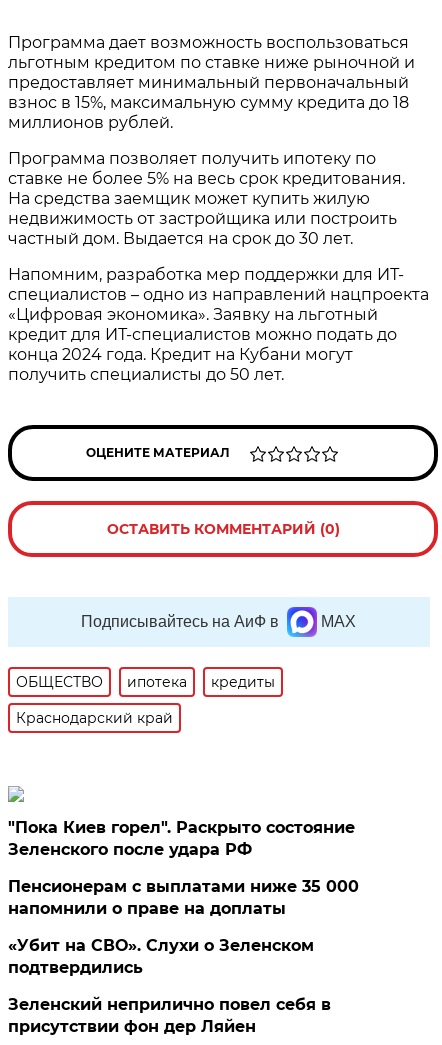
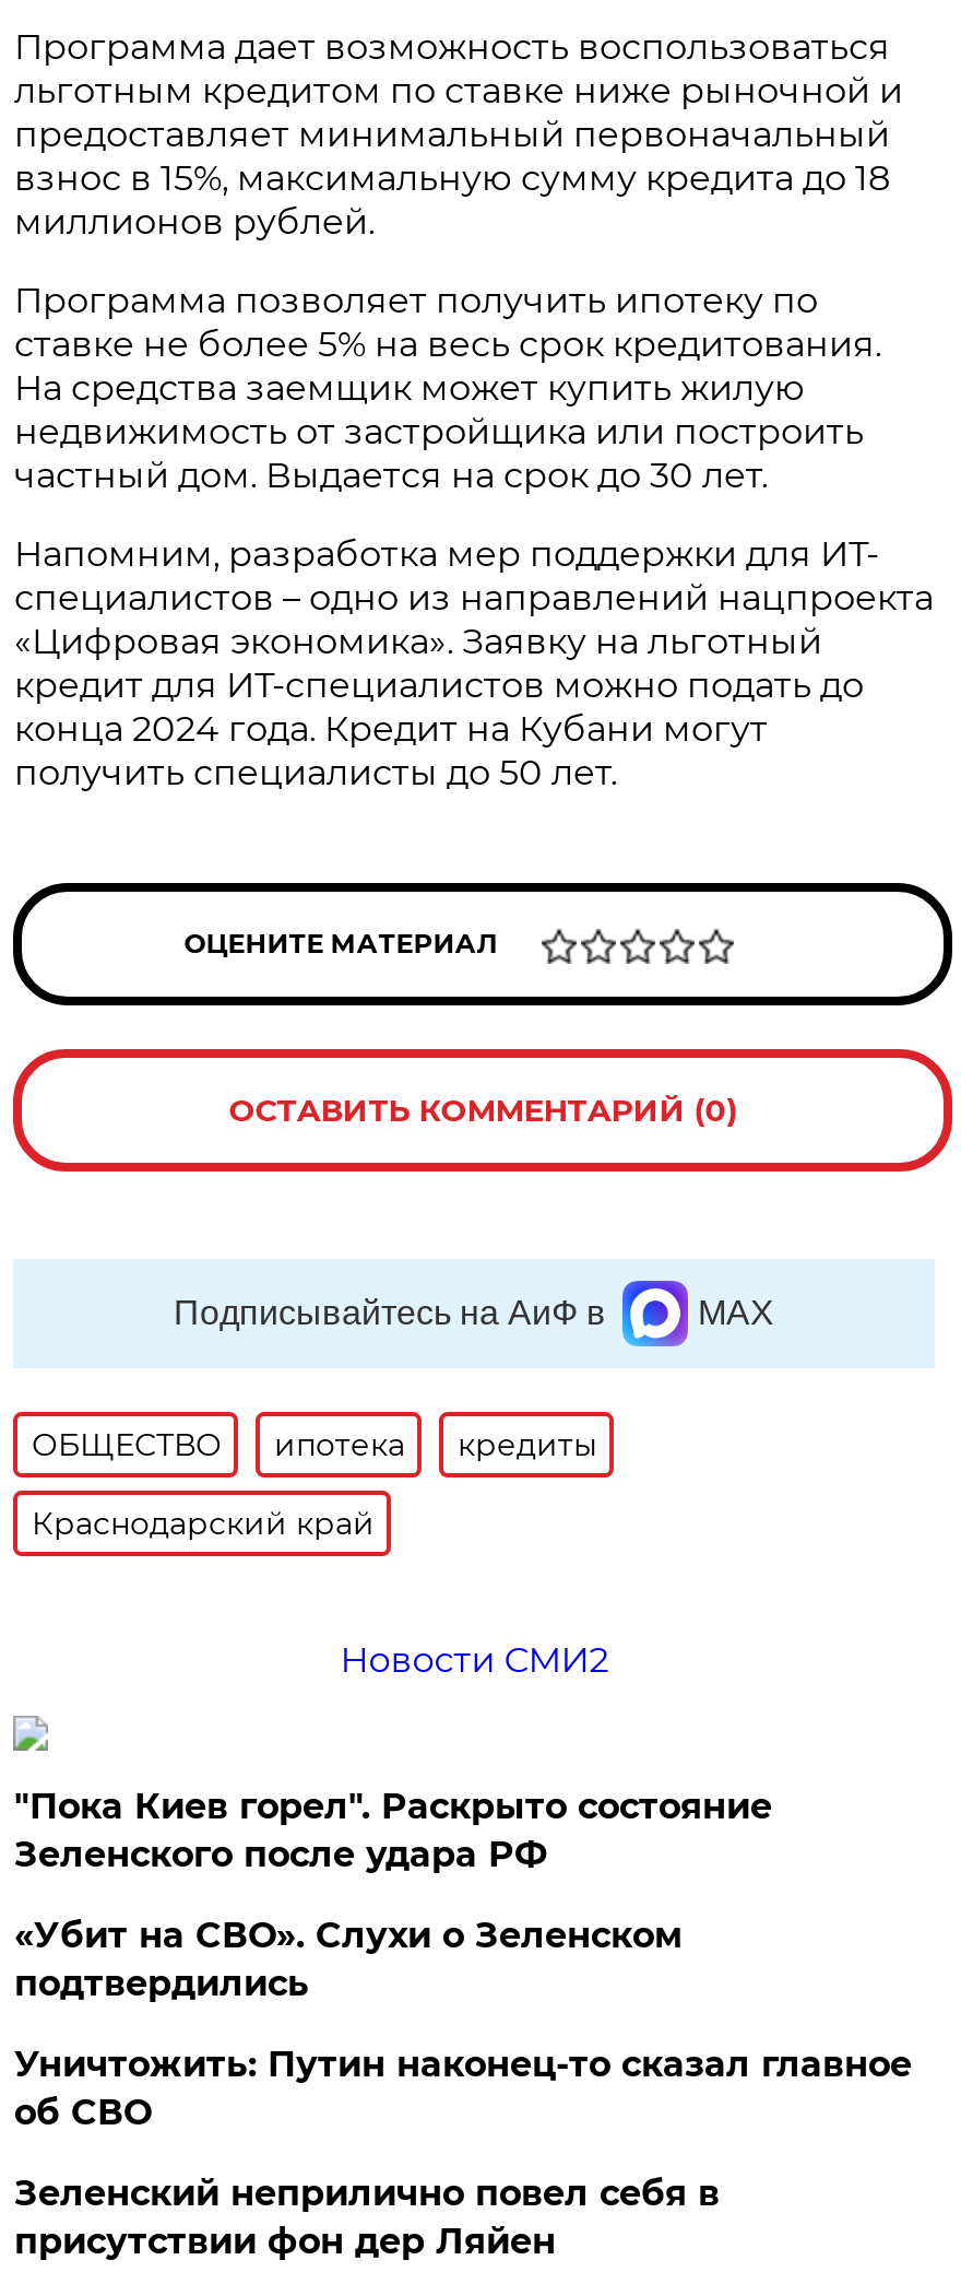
none -> [340,1639,609,1681] Новости СМИ2
[8,877,359,918] Пенсионерам с выплатами ниже 35 000 | напомнили о праве на доплаты -> none
moved [8,936,314,977] -> [14,1915,682,2004]: «Убит на СВО». Слухи о Зеленском | подтвердились
none -> [14,2044,912,2133] Уничтожить: Путин наконец-то сказал главное | об СВО

